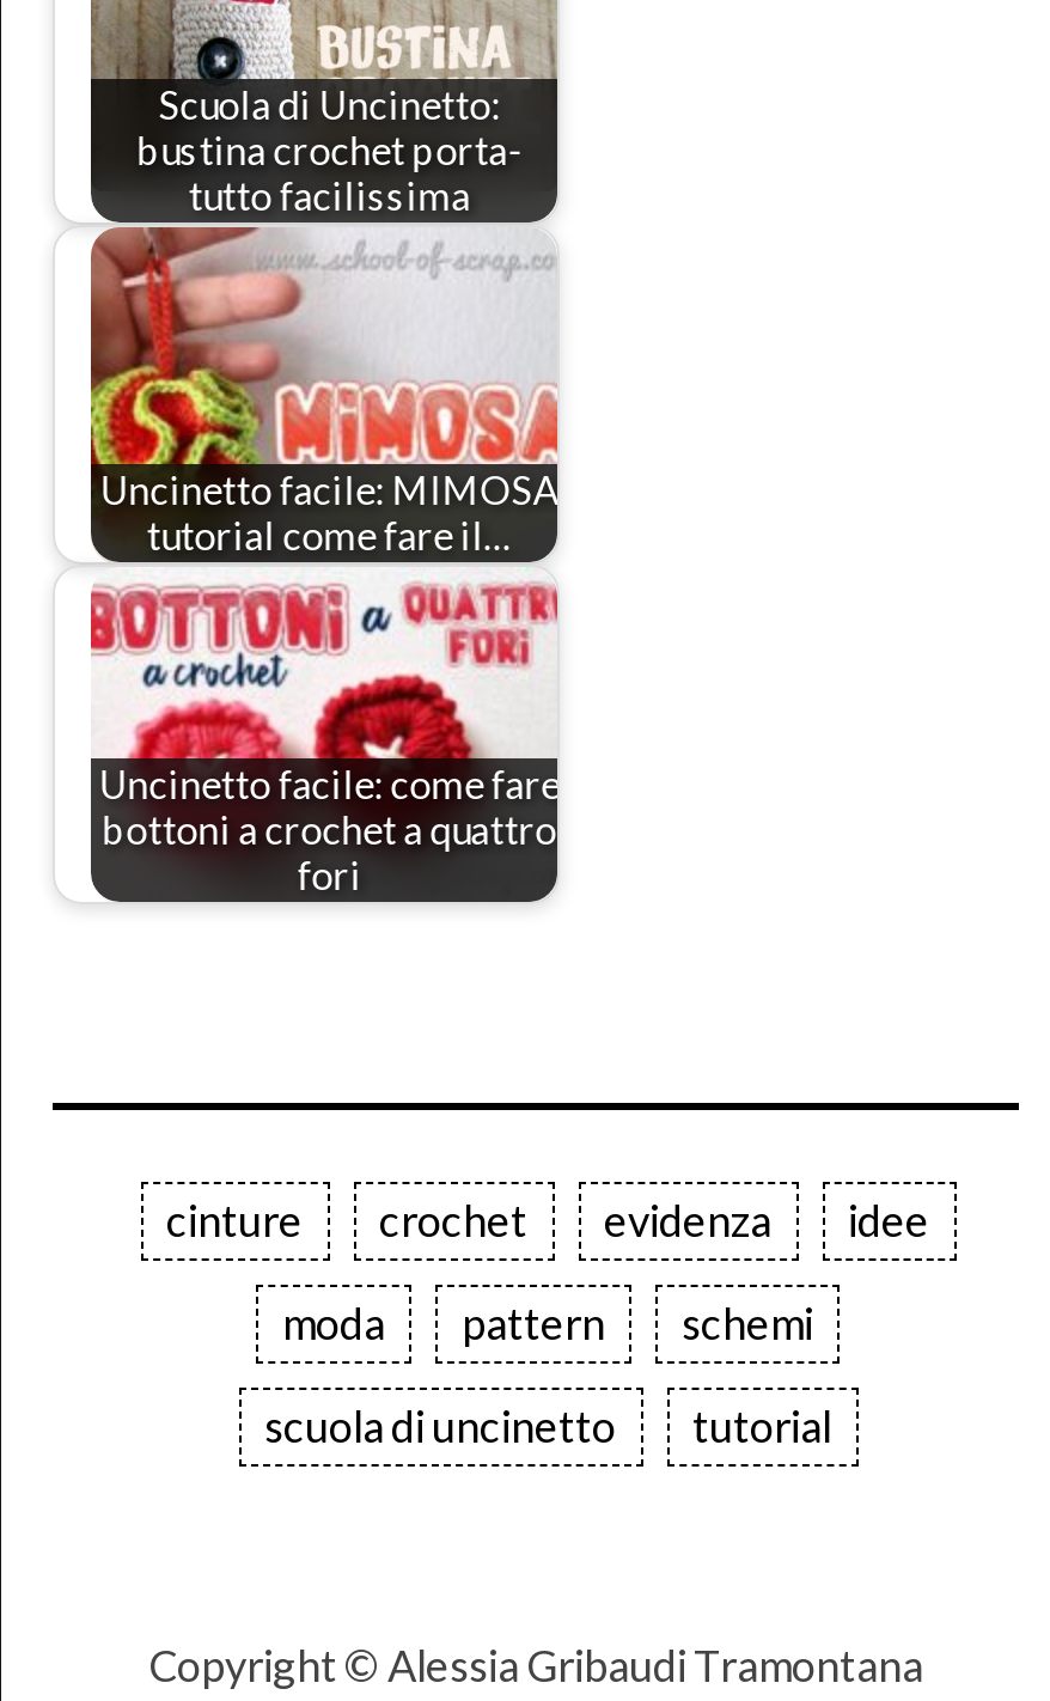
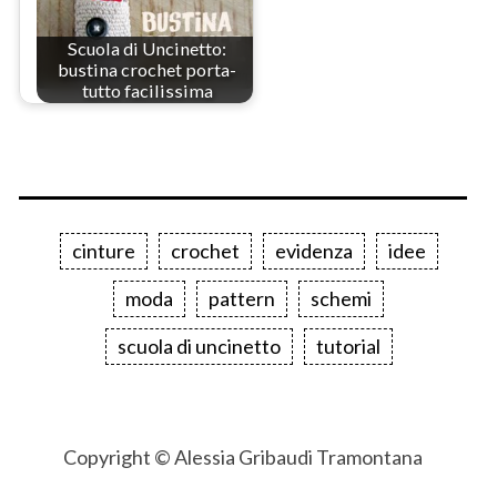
[91,227,560,559] [image] | Uncinetto facile: MIMOSA | tutorial come fare il… -> none
[74,531,560,898] [image] | Uncinetto facile: come fare | bottoni a crochet a quattro | fori -> none

